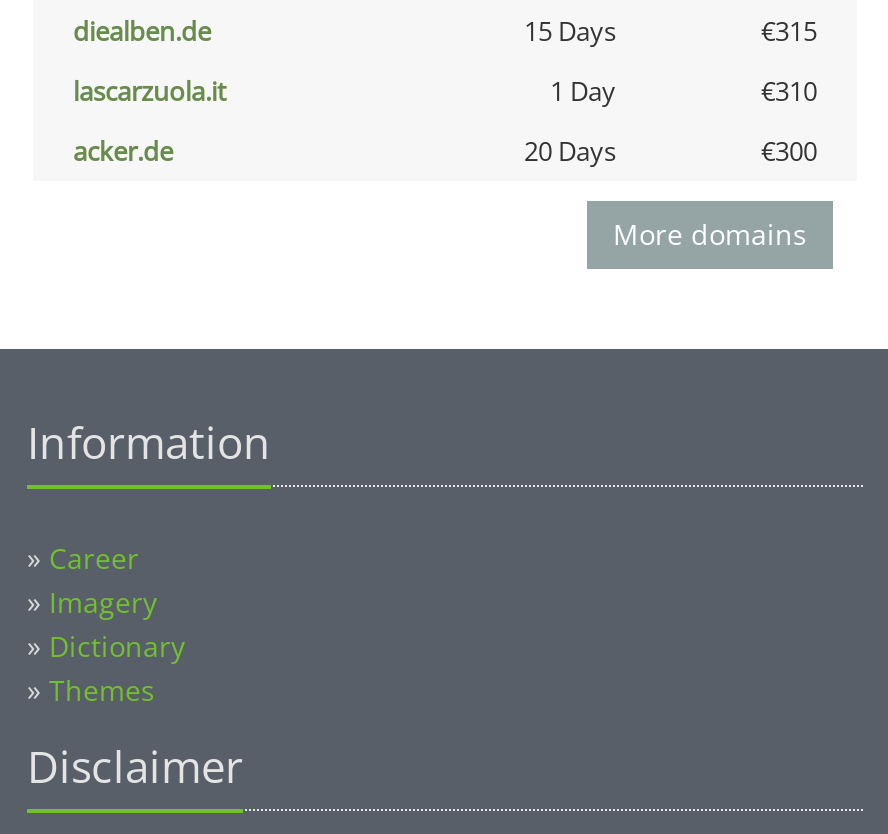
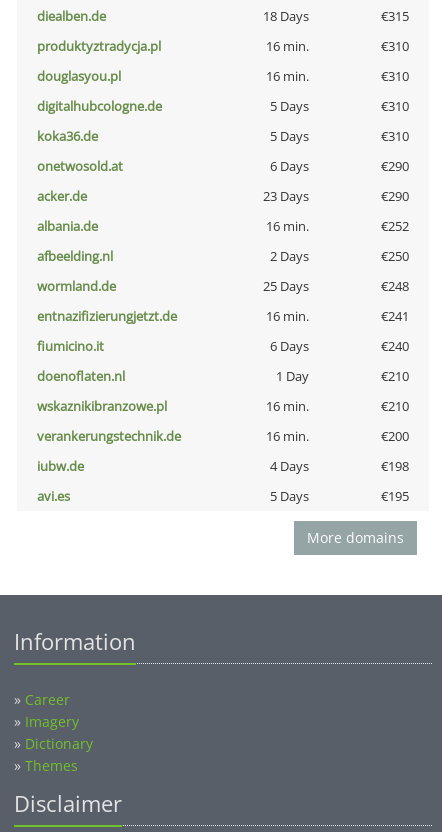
[524,13,616,49] 15 Days -> [262,7,308,25] 18 Days
[73,73,616,109] lascarzuola.it | 1 Day -> [37,37,308,55] produktyztradycja.pl | 16 min.
none -> [37,67,409,175] douglasyou.pl | 16 min. | €310 | digitalhubcologne.de | 5 Days | €310 | koka36.de | 5 Days | €310 | onetwosold.at | 6 Days | €290
[524,133,817,169] 20 Days | €300 -> [37,187,409,505] 23 Days | €290 | albania.de | 16 min. | €252 | afbeelding.nl | 2 Days | €250 | wormland.de | 25 Days | €248 | entnazifizierungjetzt.de | 16 min. | €241 | fiumicino.it | 6 Days | €240 | doenoflaten.nl | 1 Day | €210 | wskaznikibranzowe.pl | 16 min. | €210 | verankerungstechnik.de | 16 min. | €200 | iubw.de | 4 Days | €198 | avi.es | 5 Days | €195

